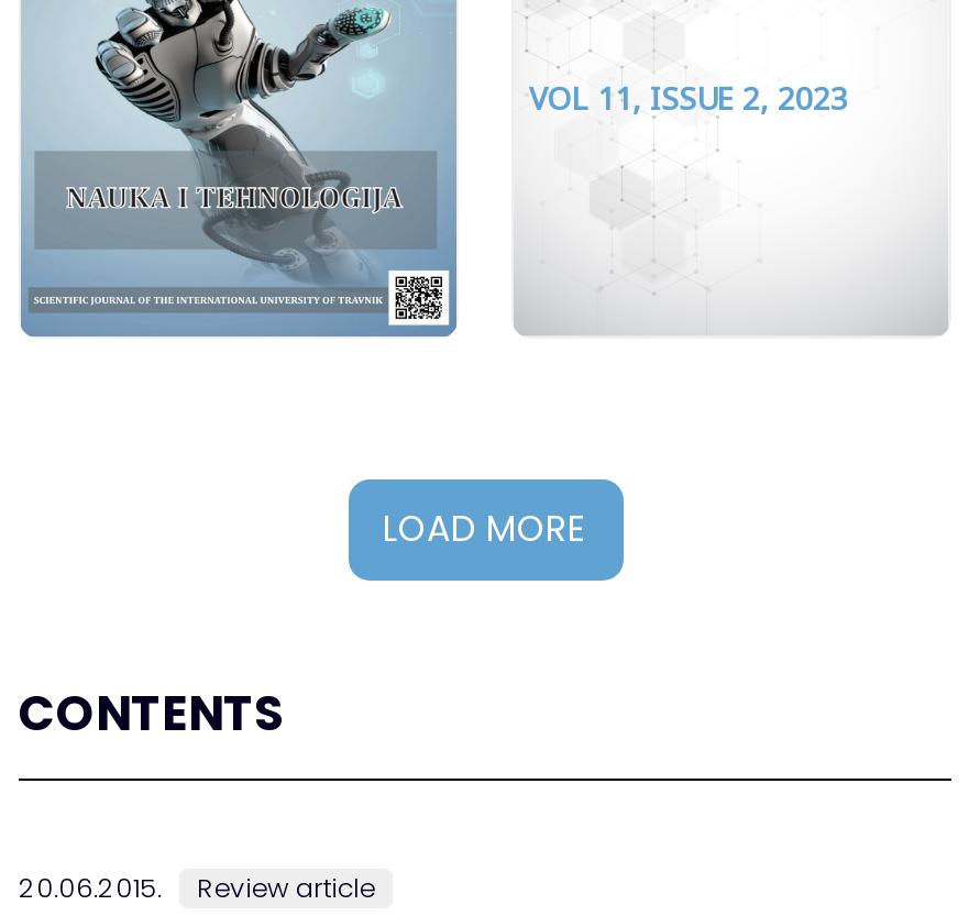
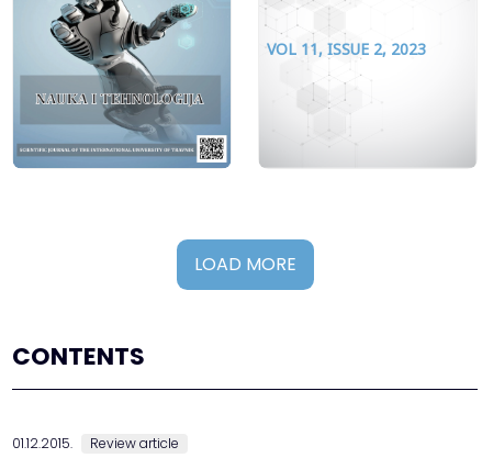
[19,869,375,907] 20.06.2015. Review article -> [12,434,179,453] 01.12.2015. Review article

